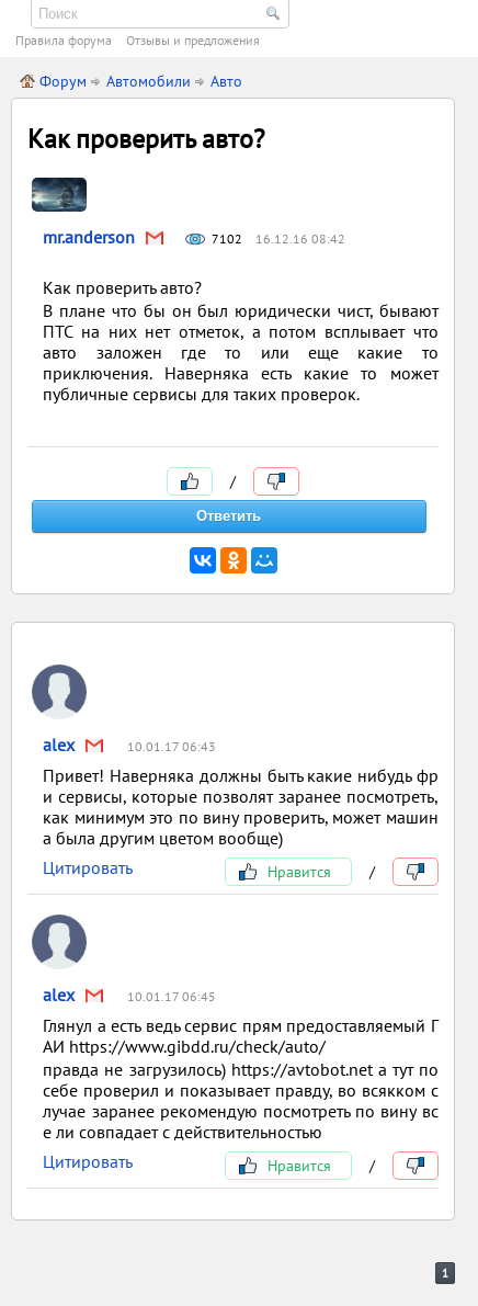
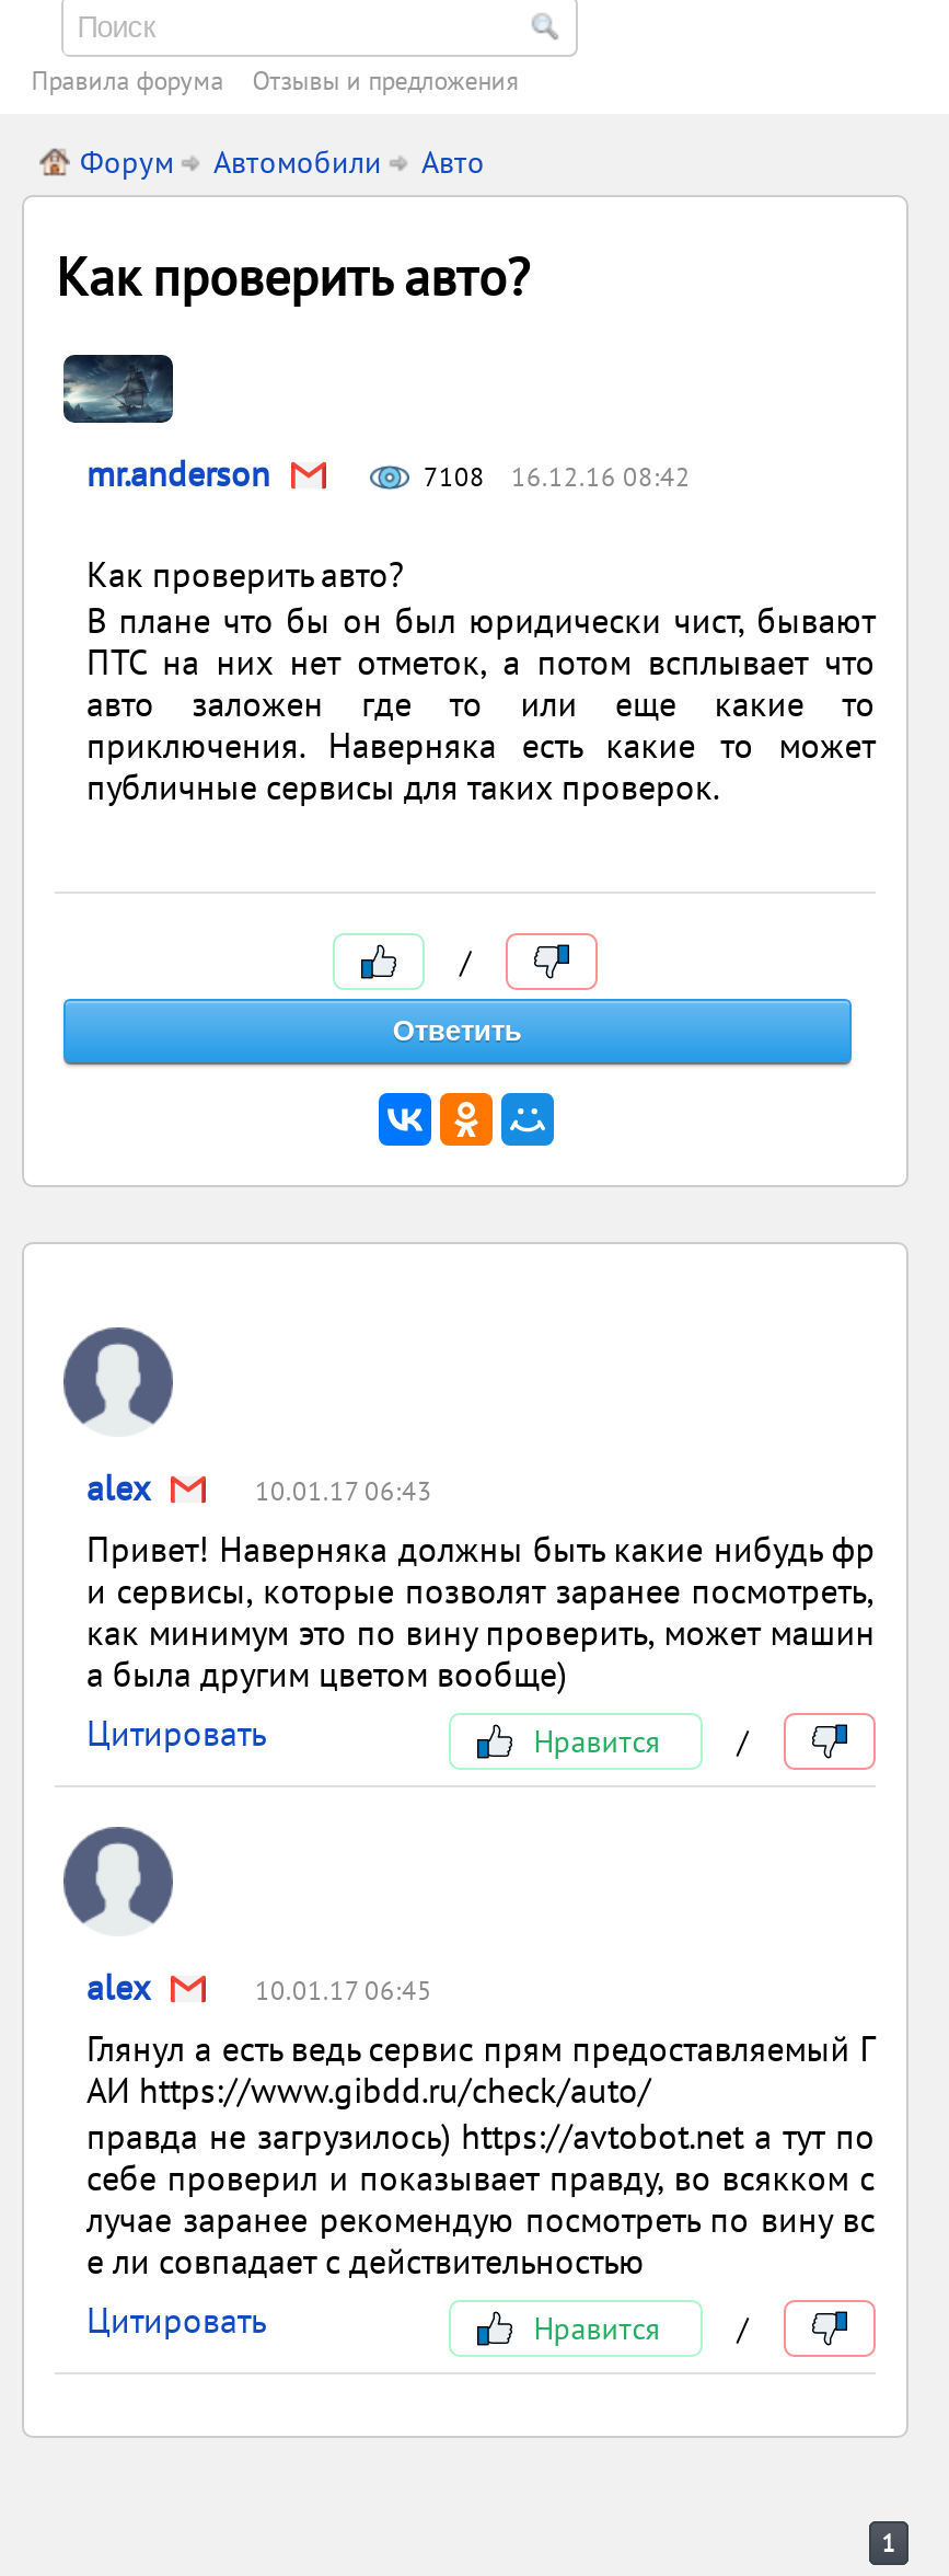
[212,230,346,247] 7102 16.12.16 08:42 -> [423,460,690,493] 7108 16.12.16 08:42

